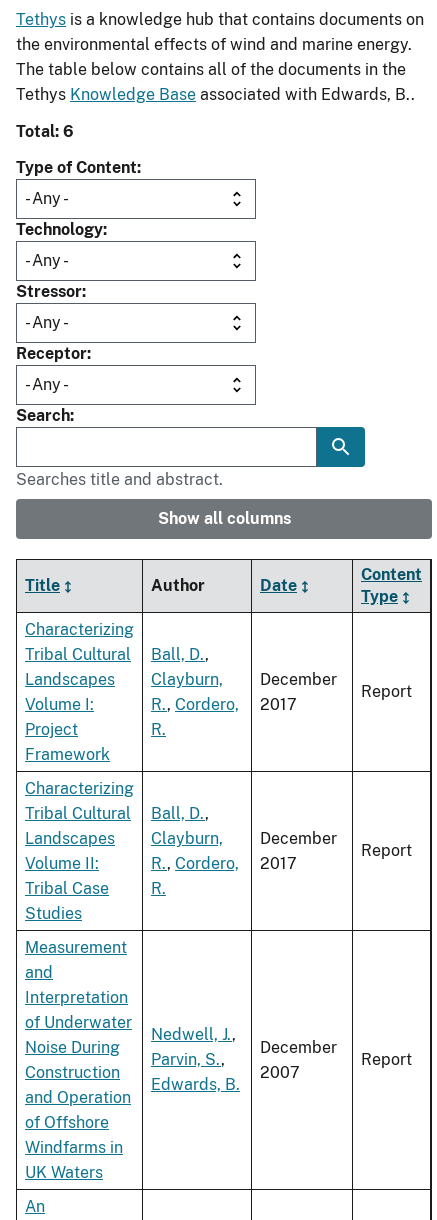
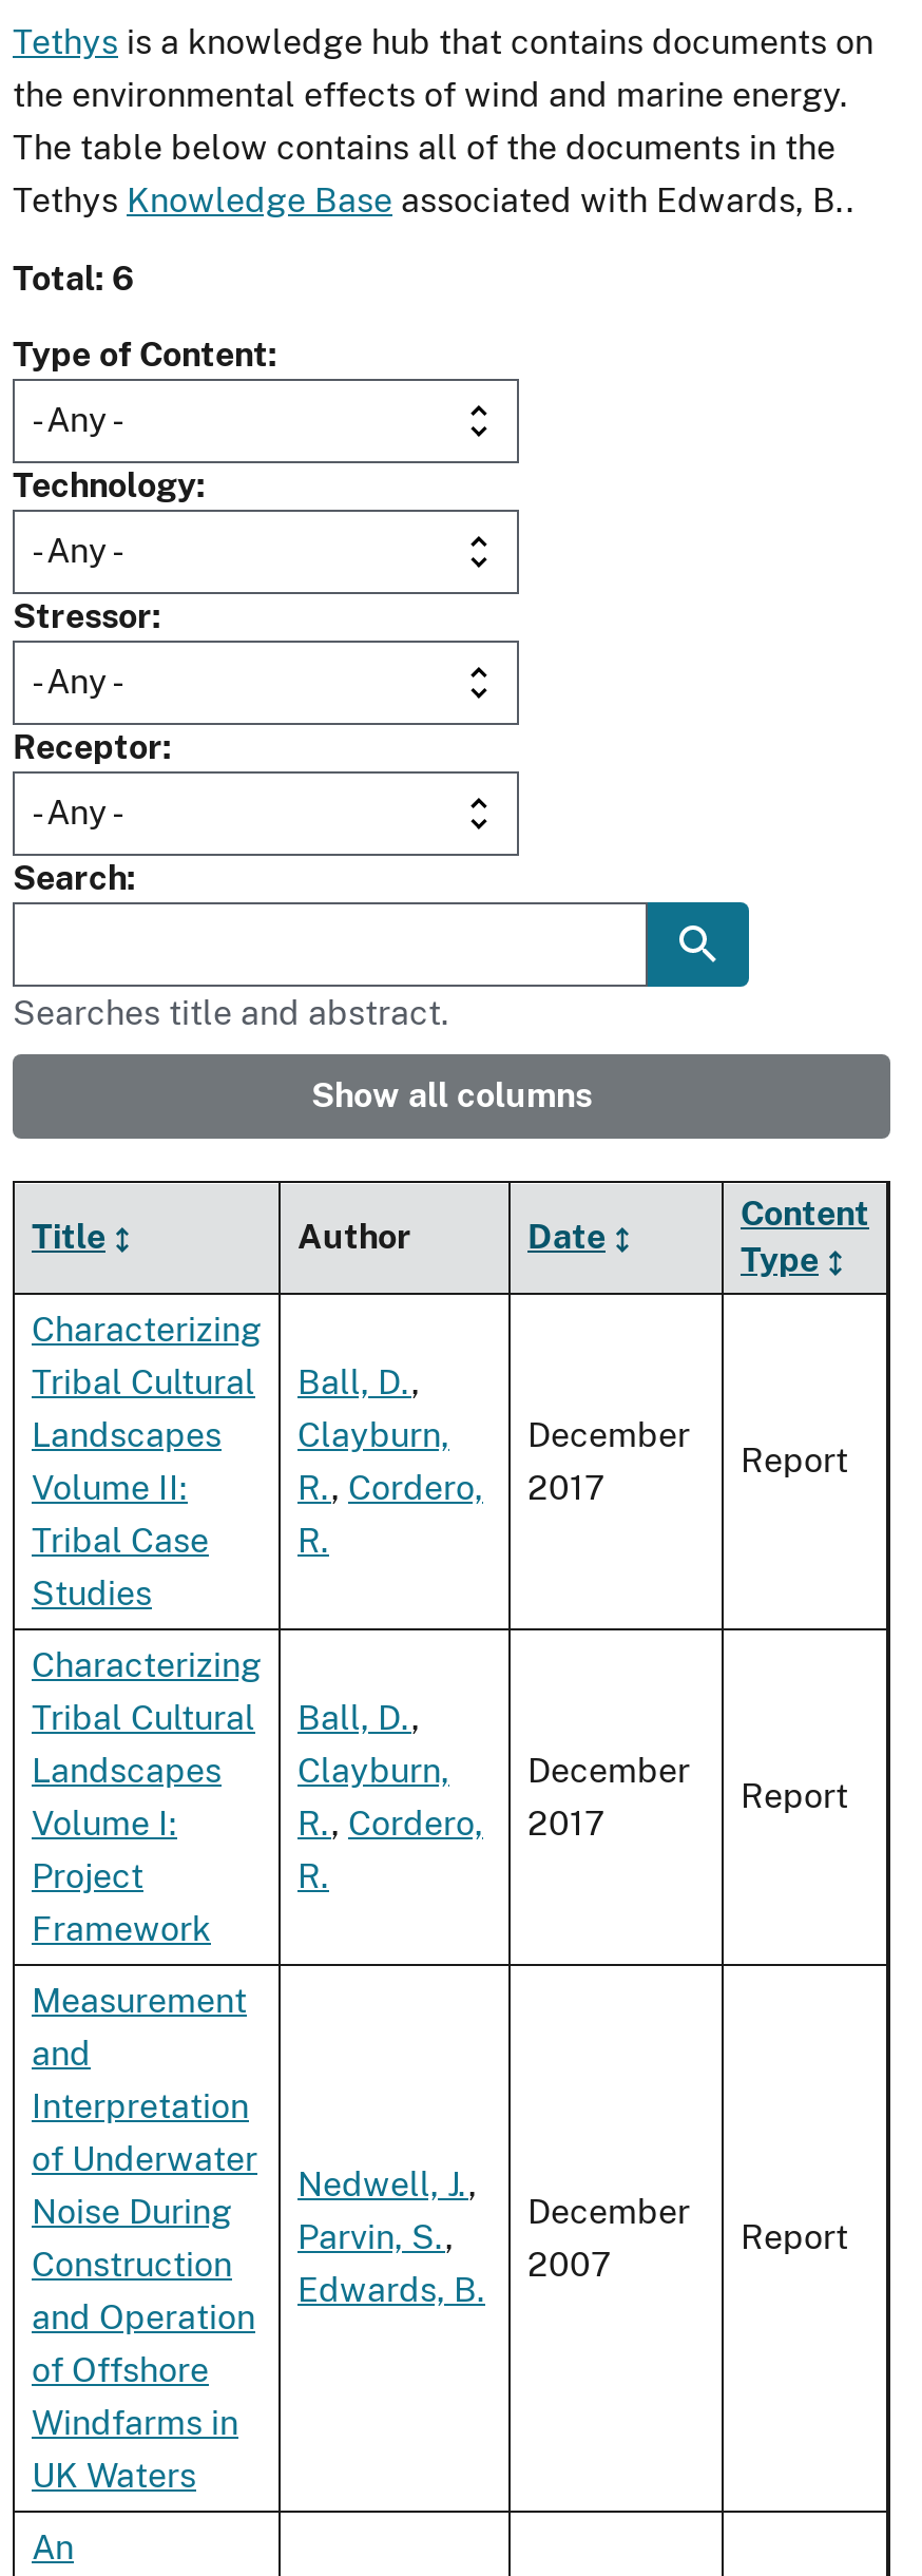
moved [25,695,110,764] -> [32,1804,211,1950]: Volume I: | Project | Framework
moved [25,854,109,923] -> [32,1469,209,1614]: Volume II: | Tribal Case | Studies

